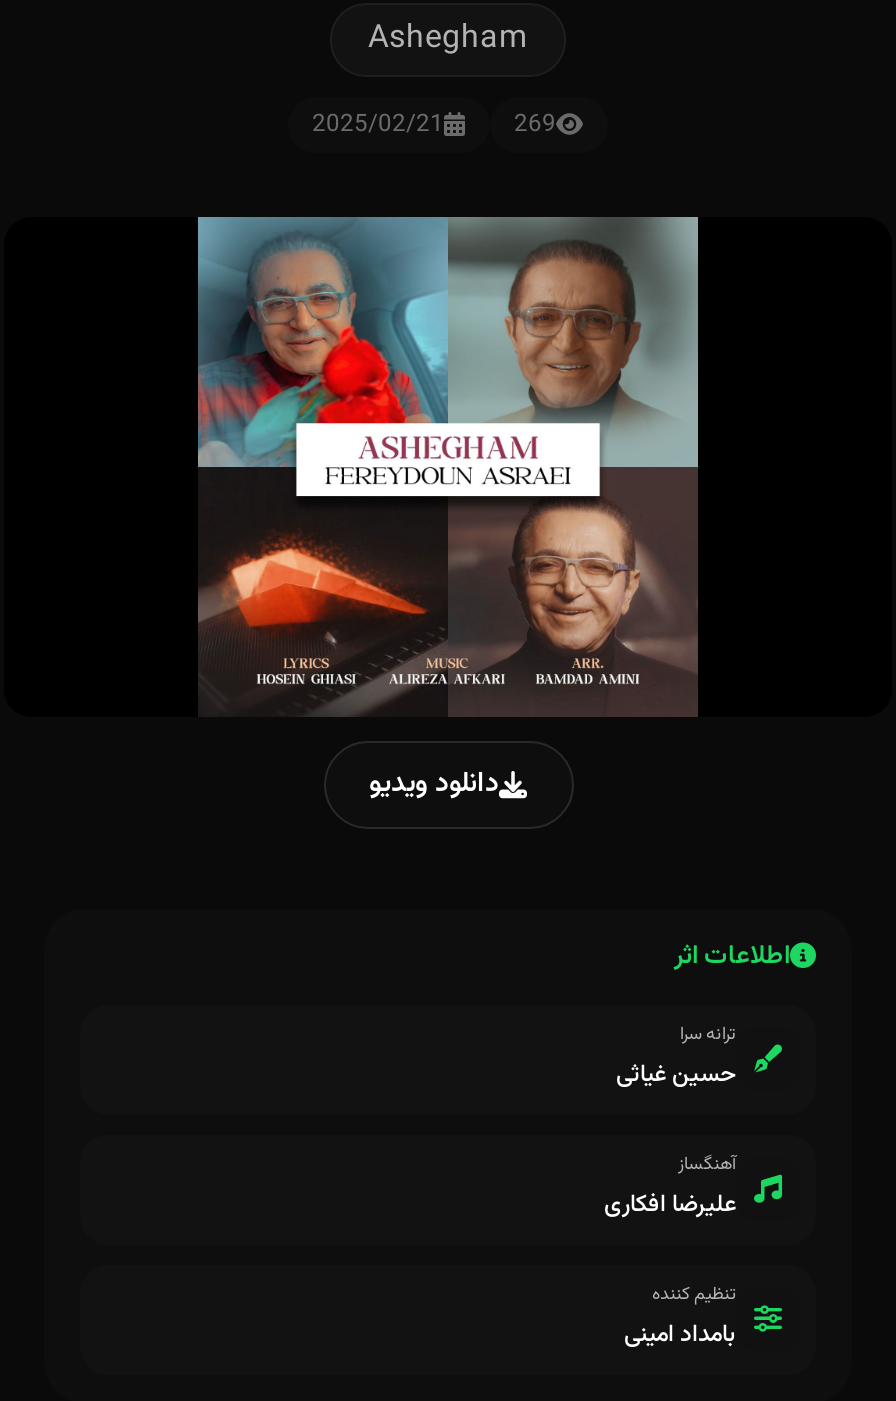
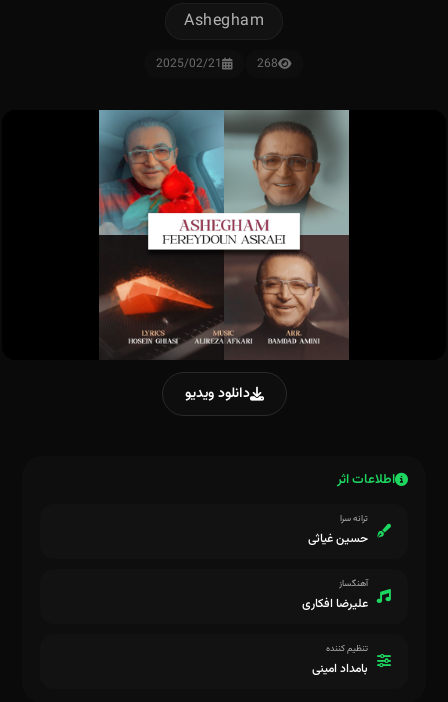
[312,107,556,143] 2025/02/21 269 -> [156,55,278,73] 2025/02/21 268

